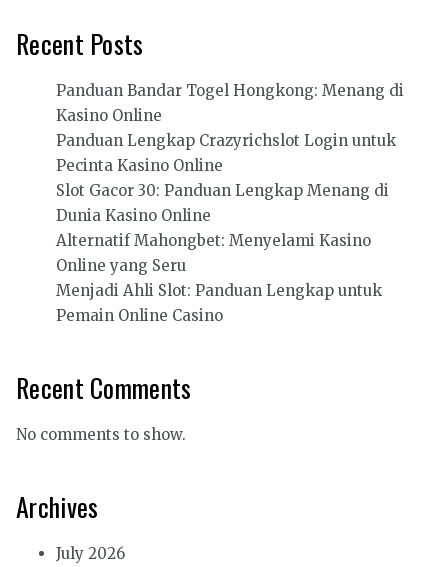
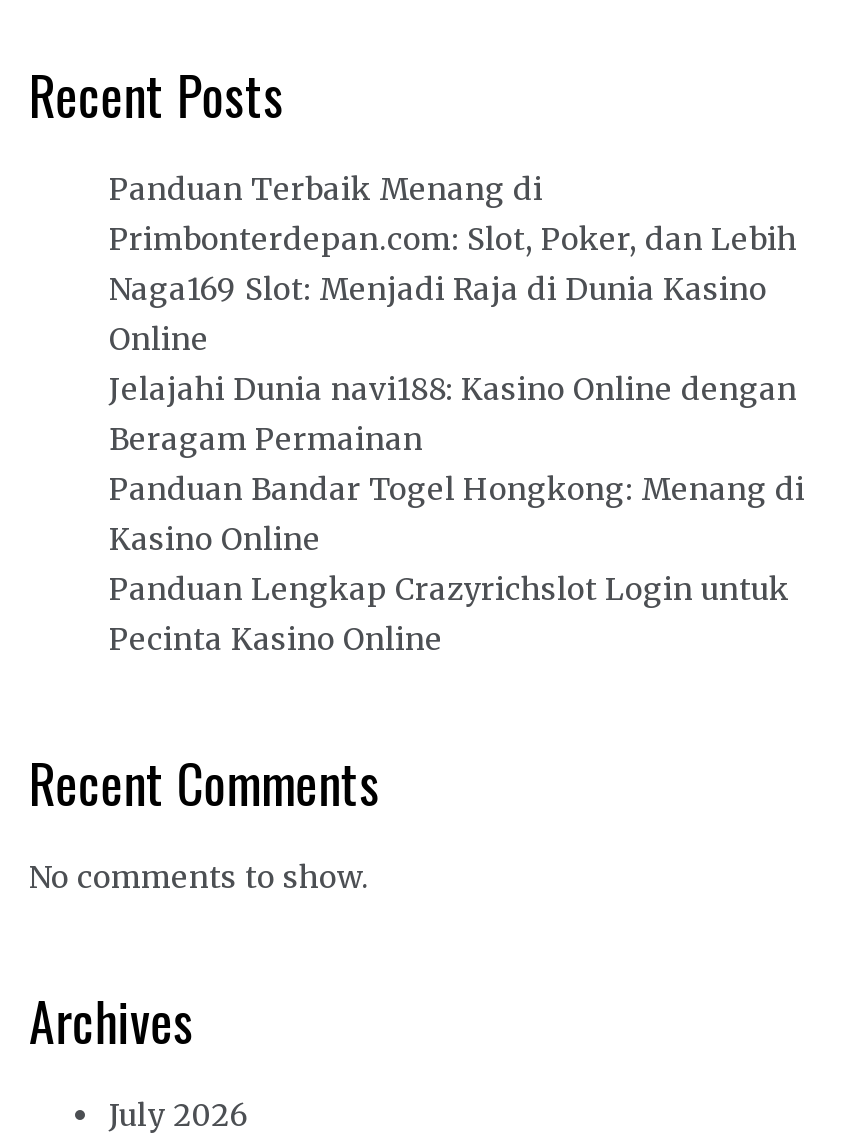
none -> [109,170,797,458] Panduan Terbaik Menang di | Primbonterdepan.com: Slot, Poker, dan Lebih | Naga169 Slot: Menjadi Raja di Dunia Kasino | Online | Jelajahi Dunia navi188: Kasino Online dengan | Beragam Permainan
moved [56,81,404,175] -> [109,470,805,658]: Panduan Bandar Togel Hongkong: Menang di | Kasino Online | Panduan Lengkap Crazyrichslot Login untuk | Pecinta Kasino Online
[56,181,389,325] Slot Gacor 30: Panduan Lengkap Menang di | Dunia Kasino Online | Alternatif Mahongbet: Menyelami Kasino | Online yang Seru | Menjadi Ahli Slot: Panduan Lengkap untuk | Pemain Online Casino -> none

